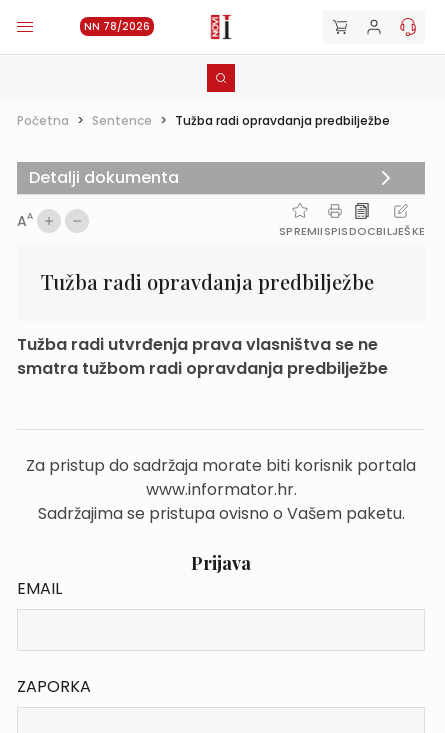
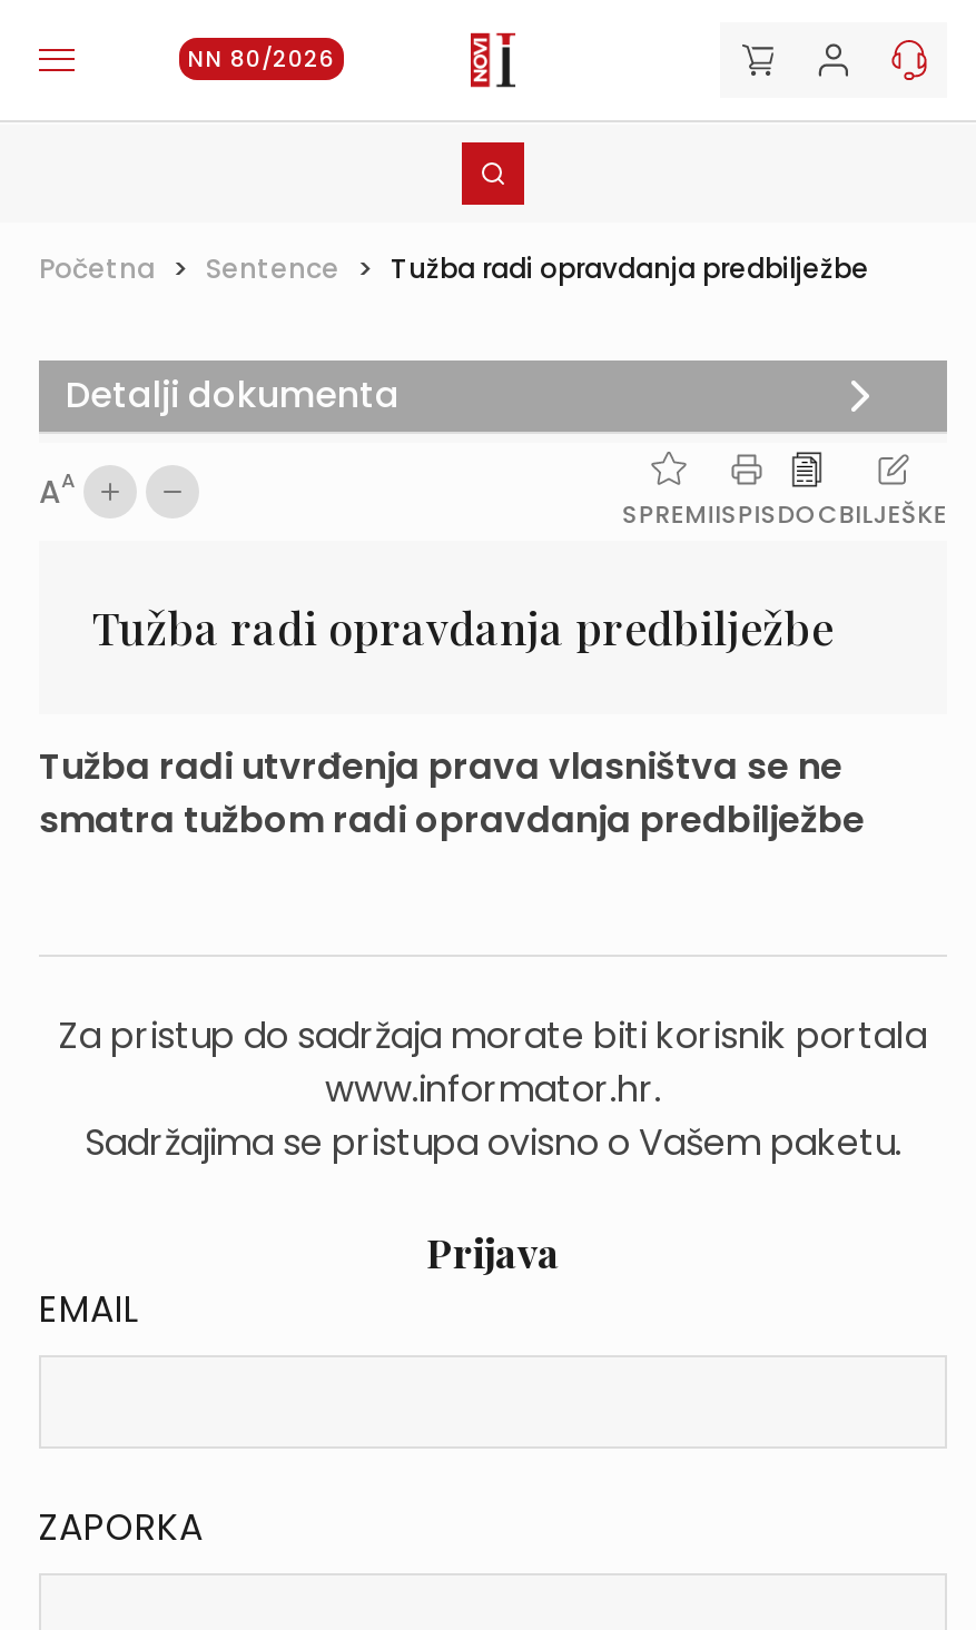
[84,19,150,34] NN 78/2026 -> [188,42,335,76] NN 80/2026

